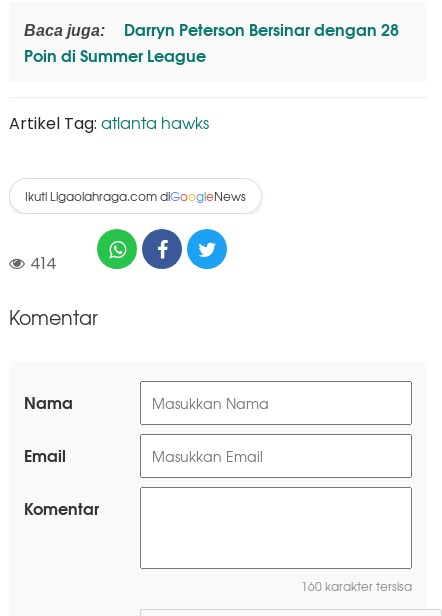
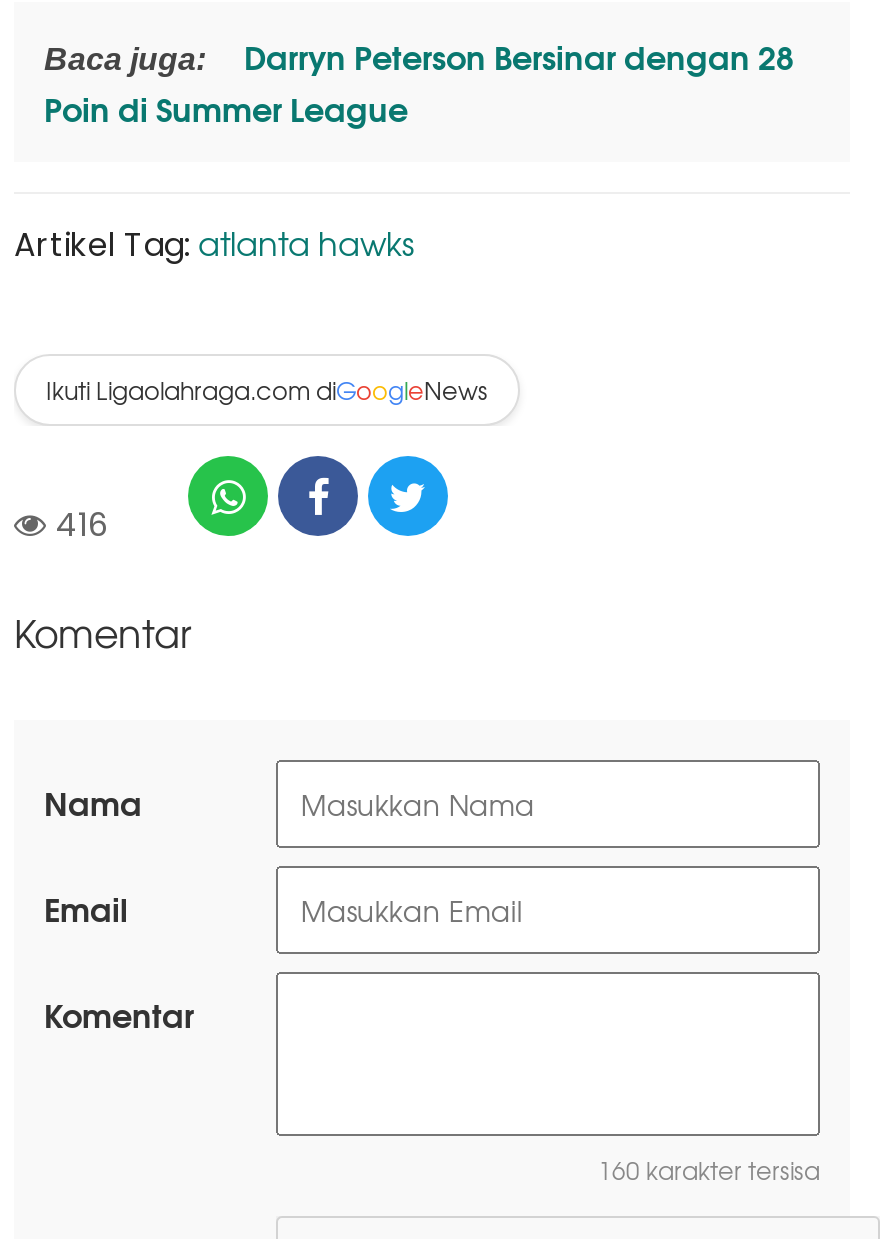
[30,255,57,271] 414 -> [56,508,108,540] 416

